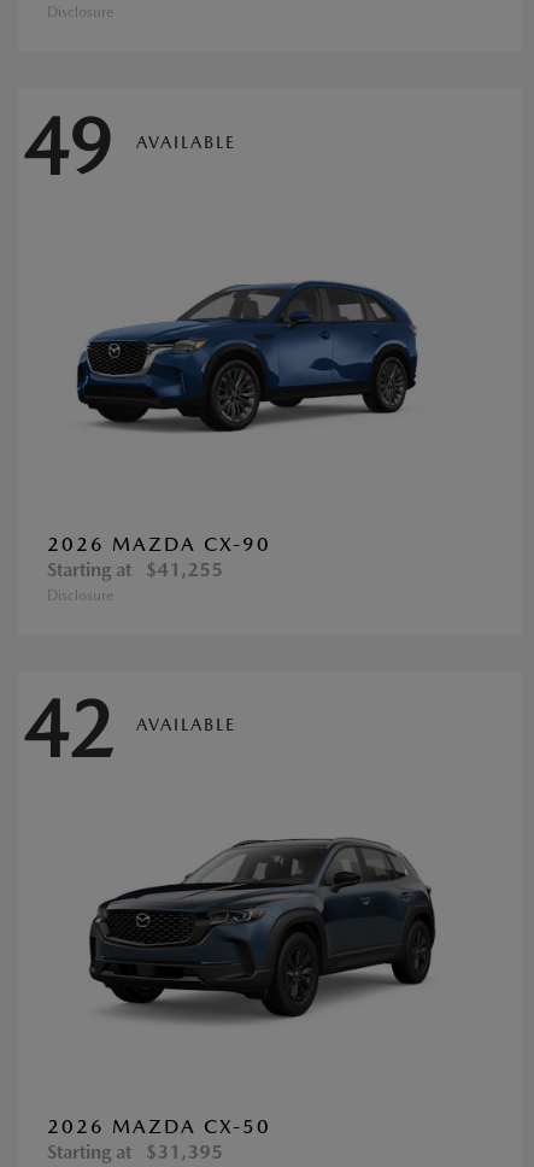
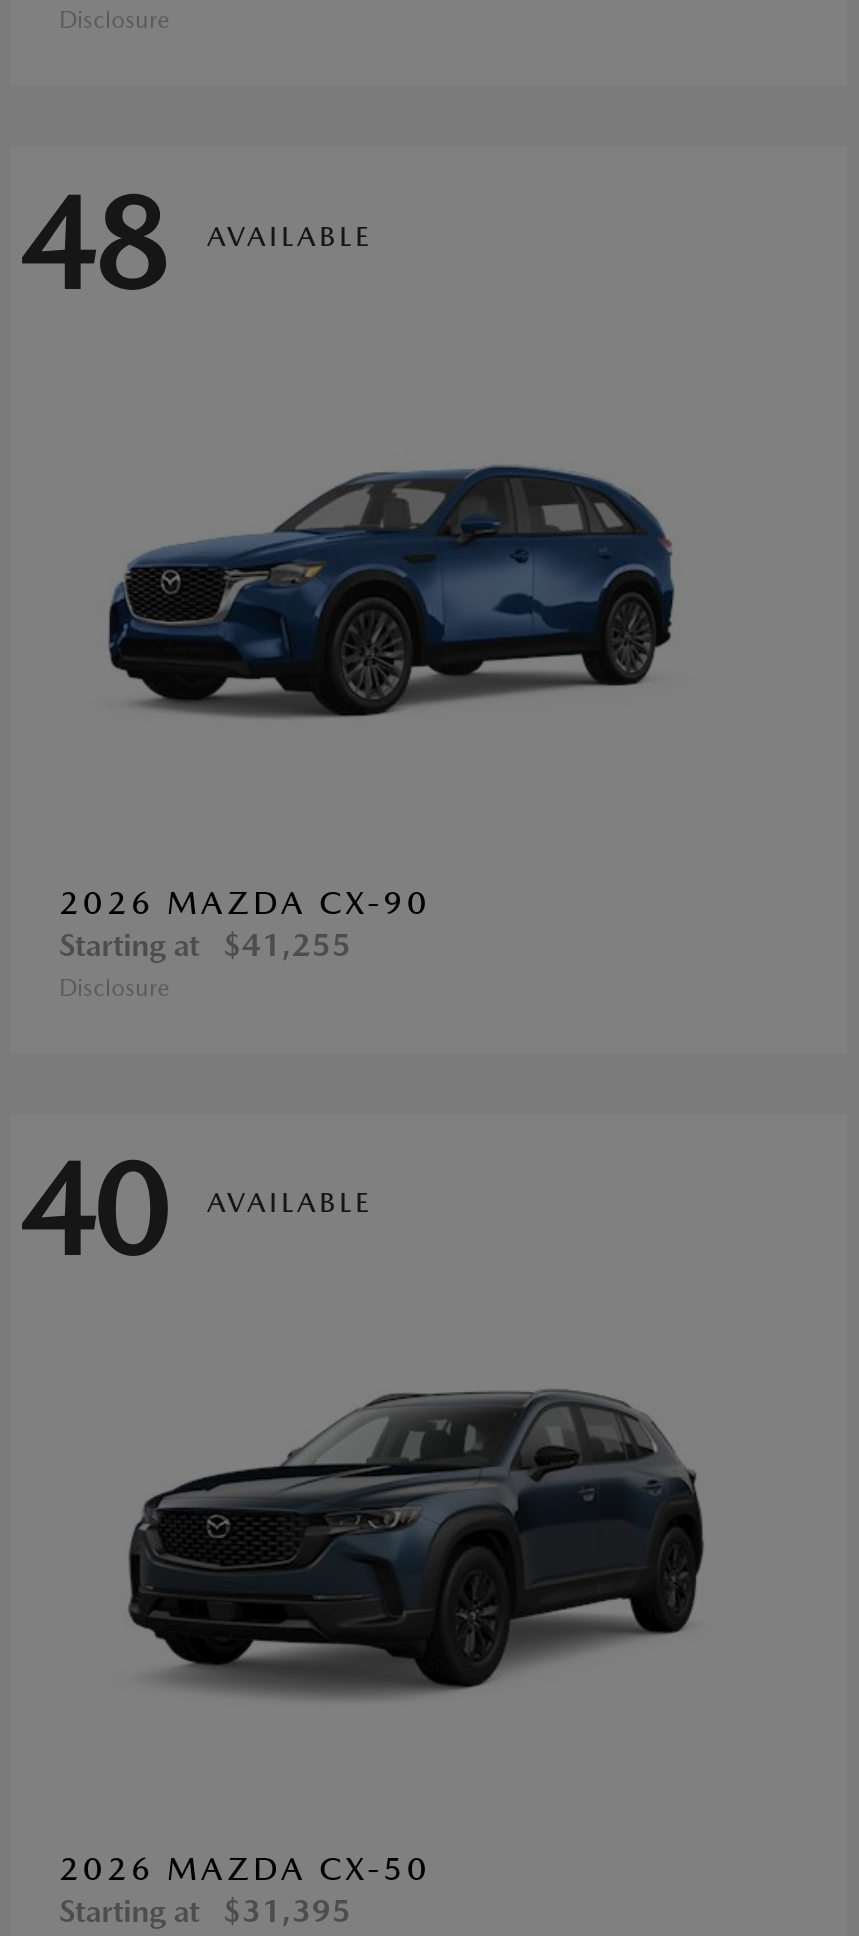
[23,100,236,193] 49 AVAILABLE -> [19,166,373,320] 48 AVAILABLE
[23,682,236,775] 42 AVAILABLE -> [19,1132,373,1286] 40 AVAILABLE

